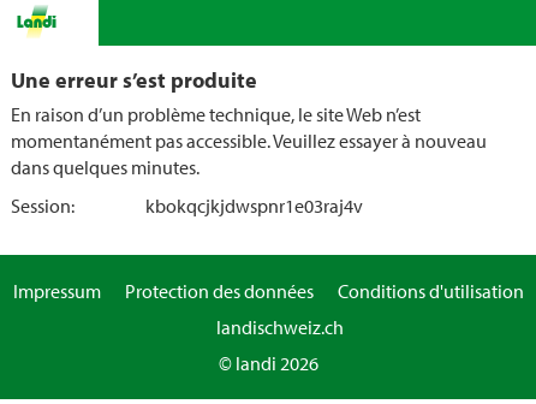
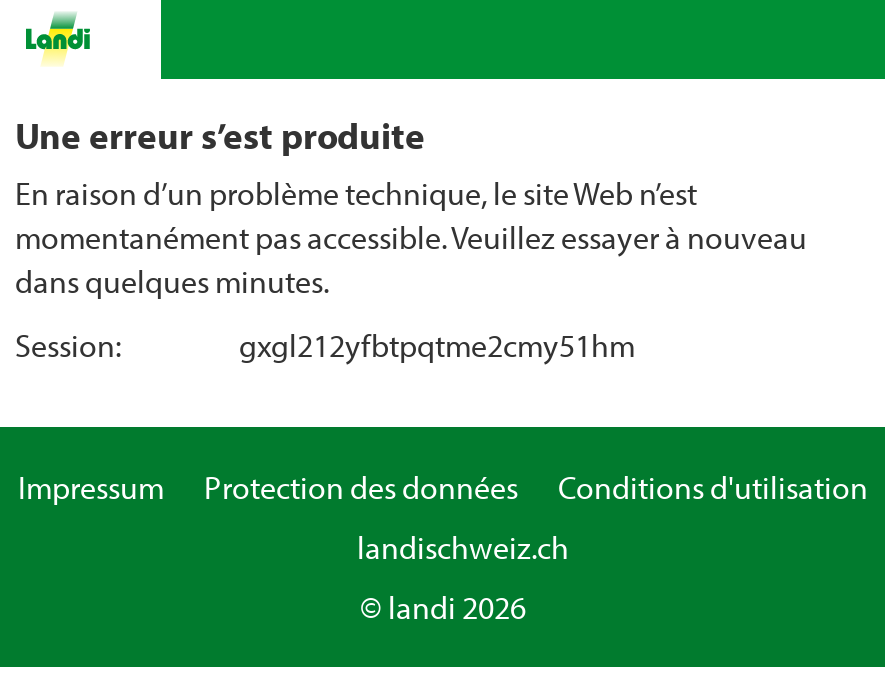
[145,194,363,218] kbokqcjkjdwspnr1e03raj4v -> [239,325,635,365] gxgl212yfbtpqtme2cmy51hm

